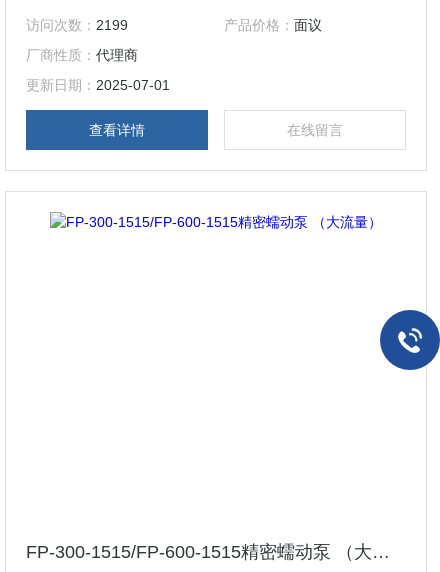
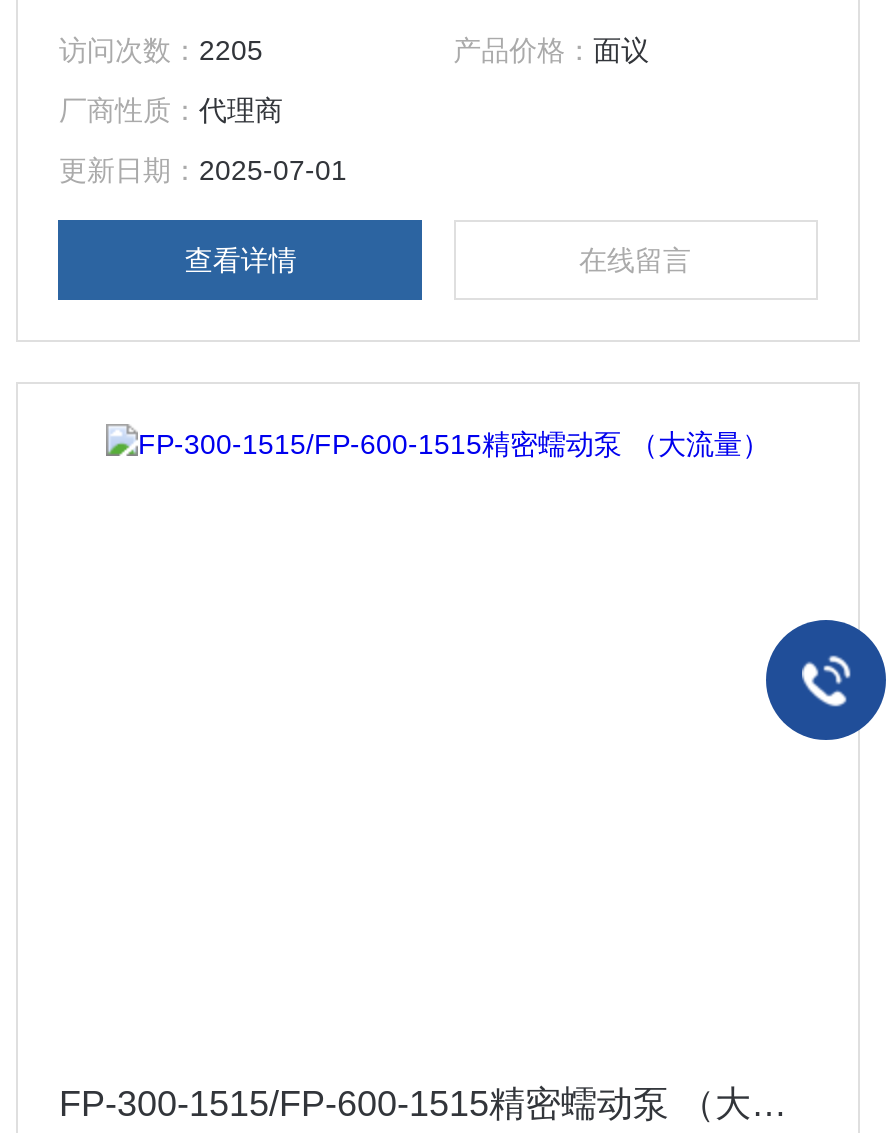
[26,17,128,33] 访问次数：2199 -> [59,34,263,66] 访问次数：2205

